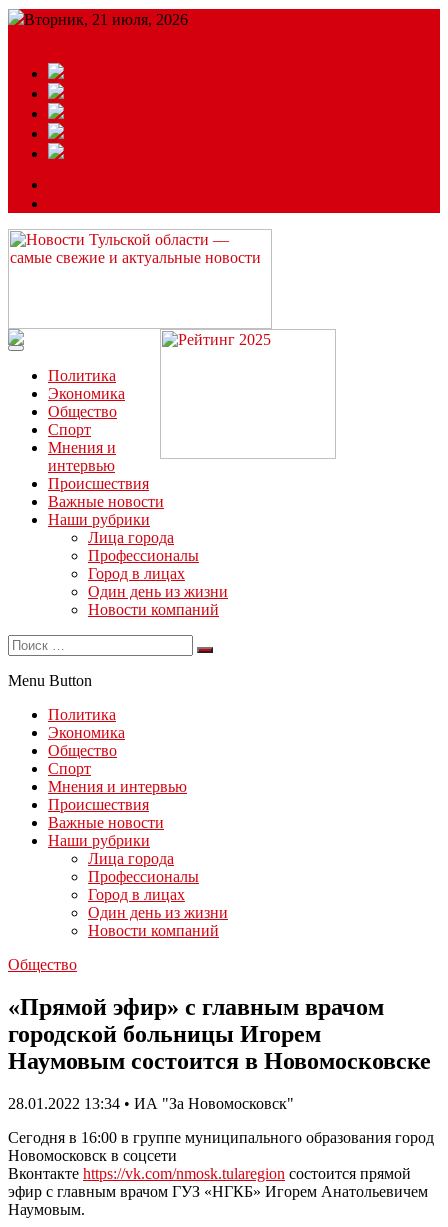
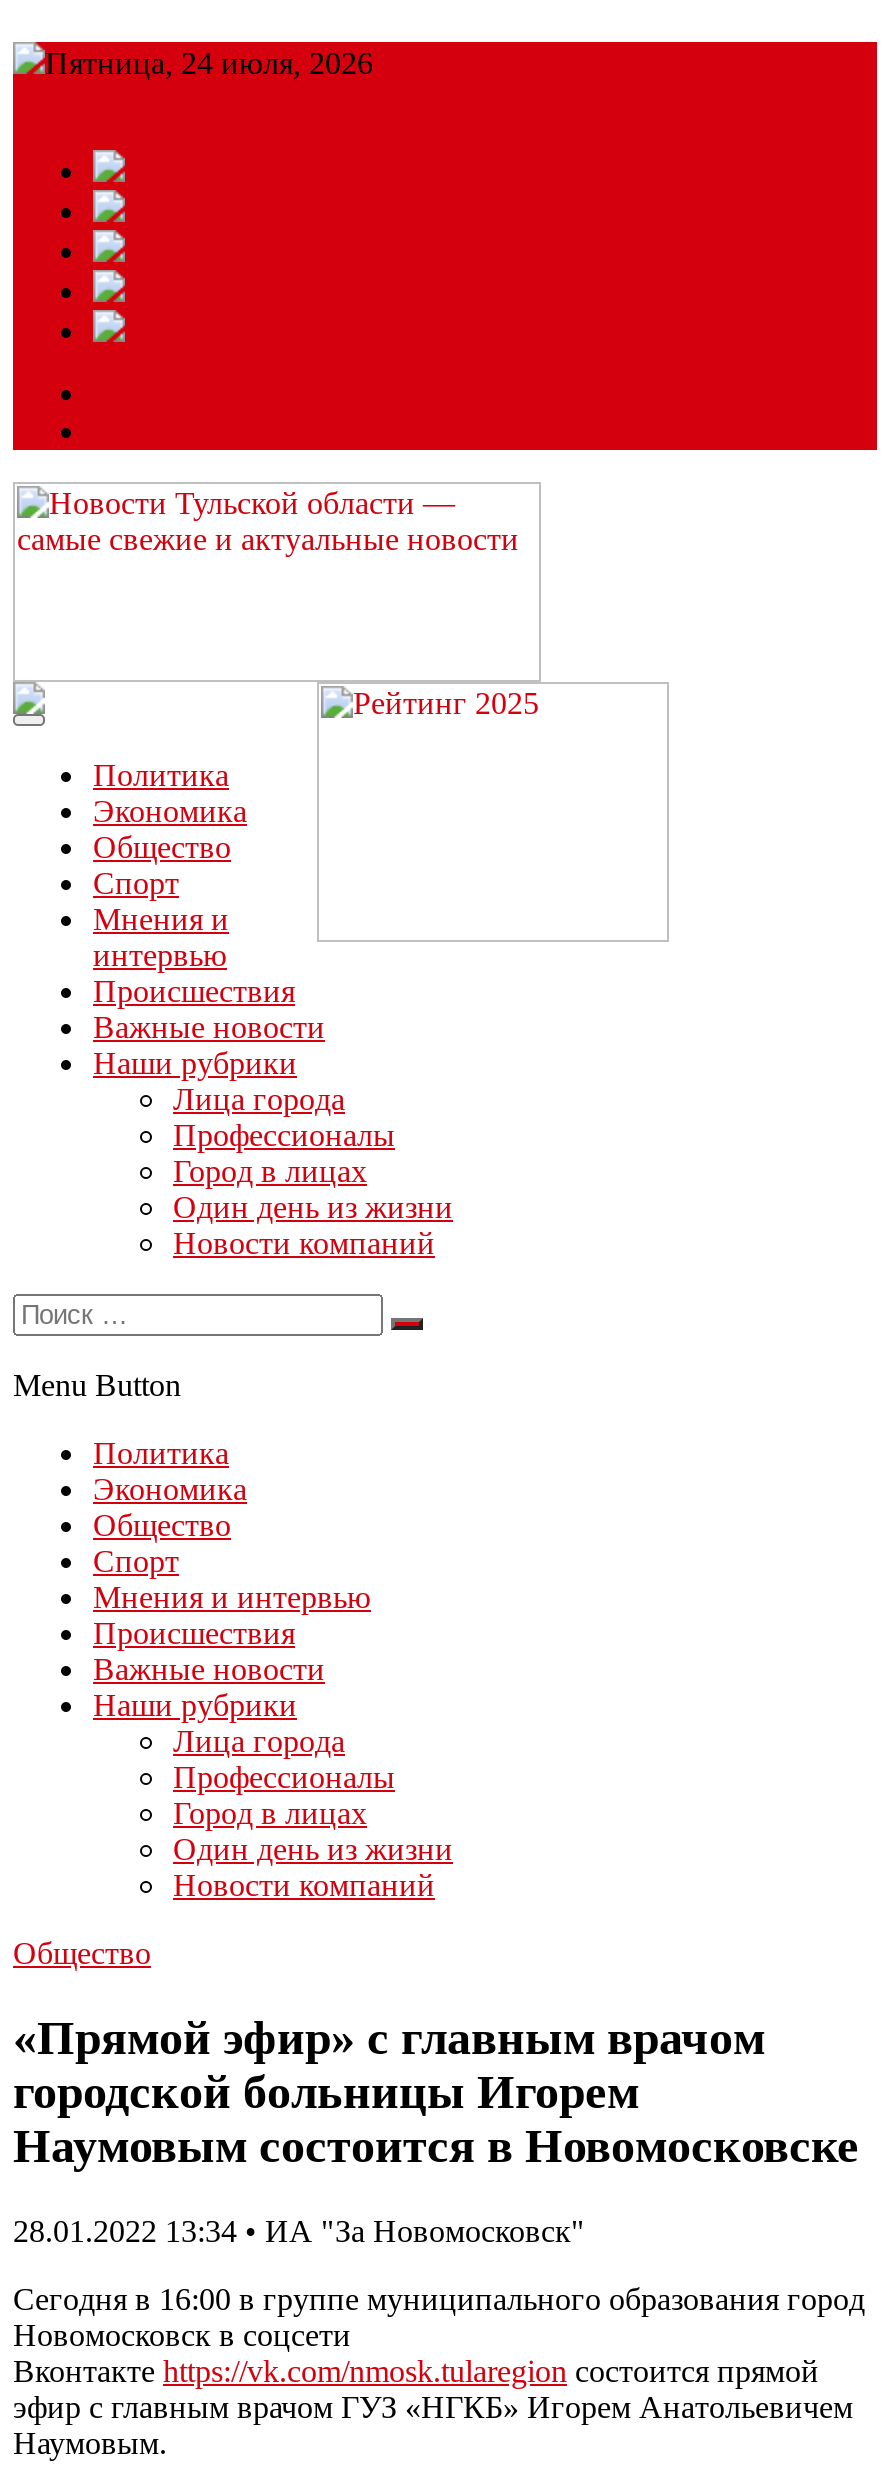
[24,11,188,28] Вторник, 21 июля, 2026 -> [45,46,373,80] Пятница, 24 июля, 2026

